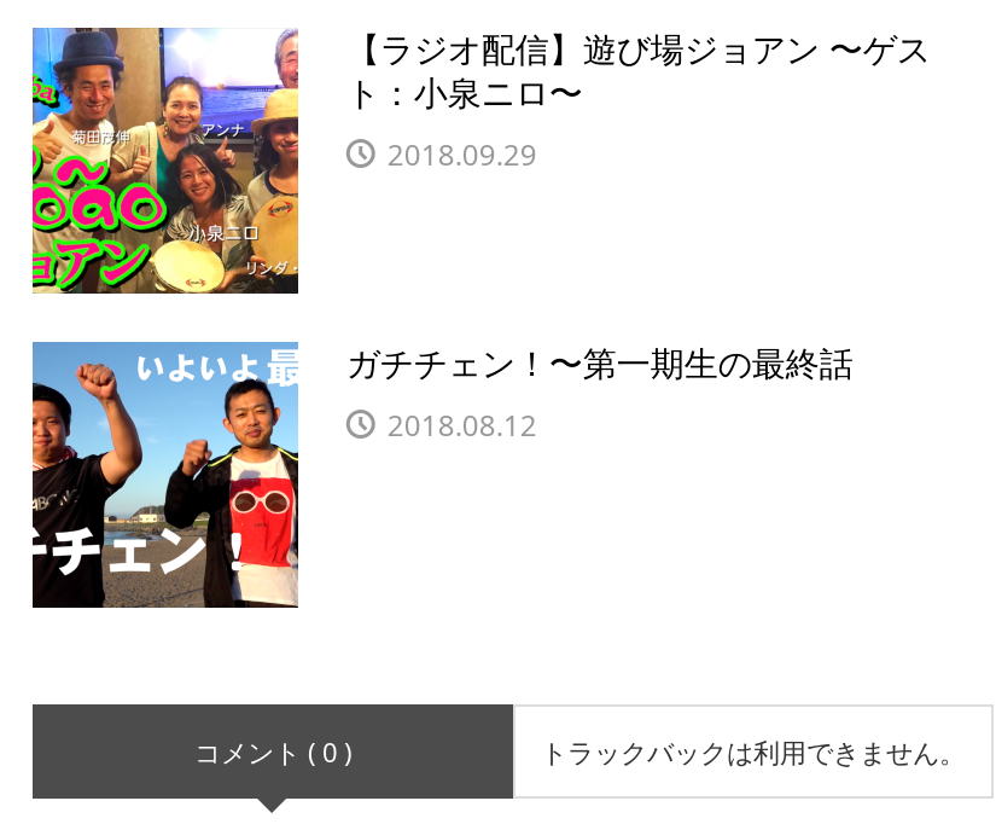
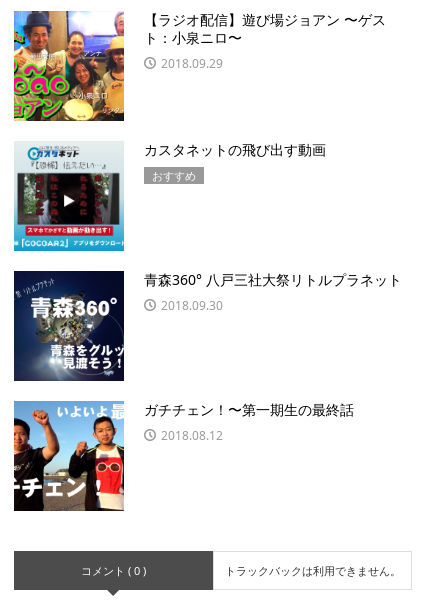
none -> [13,140,326,252] [image] | カスタネットの飛び出す動画 | おすすめ
none -> [13,270,402,382] [image] | 青森360° 八戸三社大祭リトルプラネット | 2018.09.30

